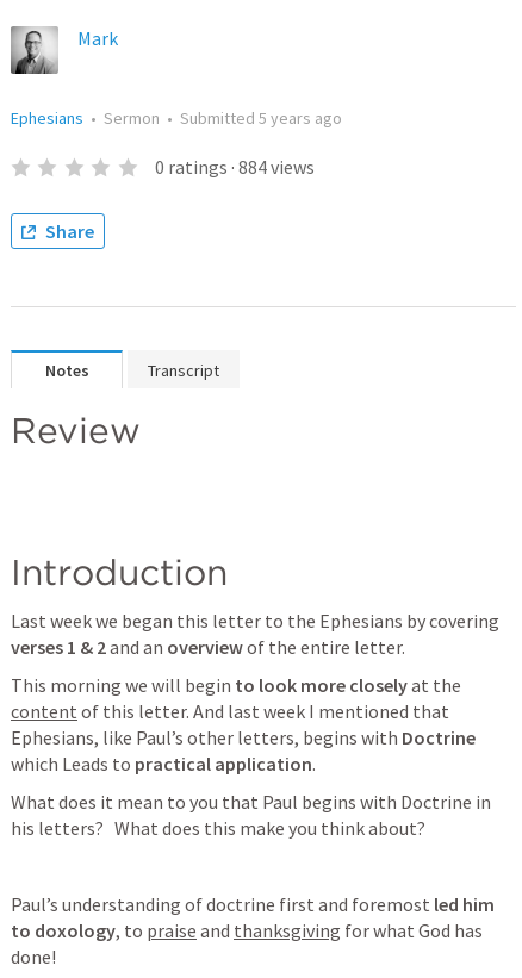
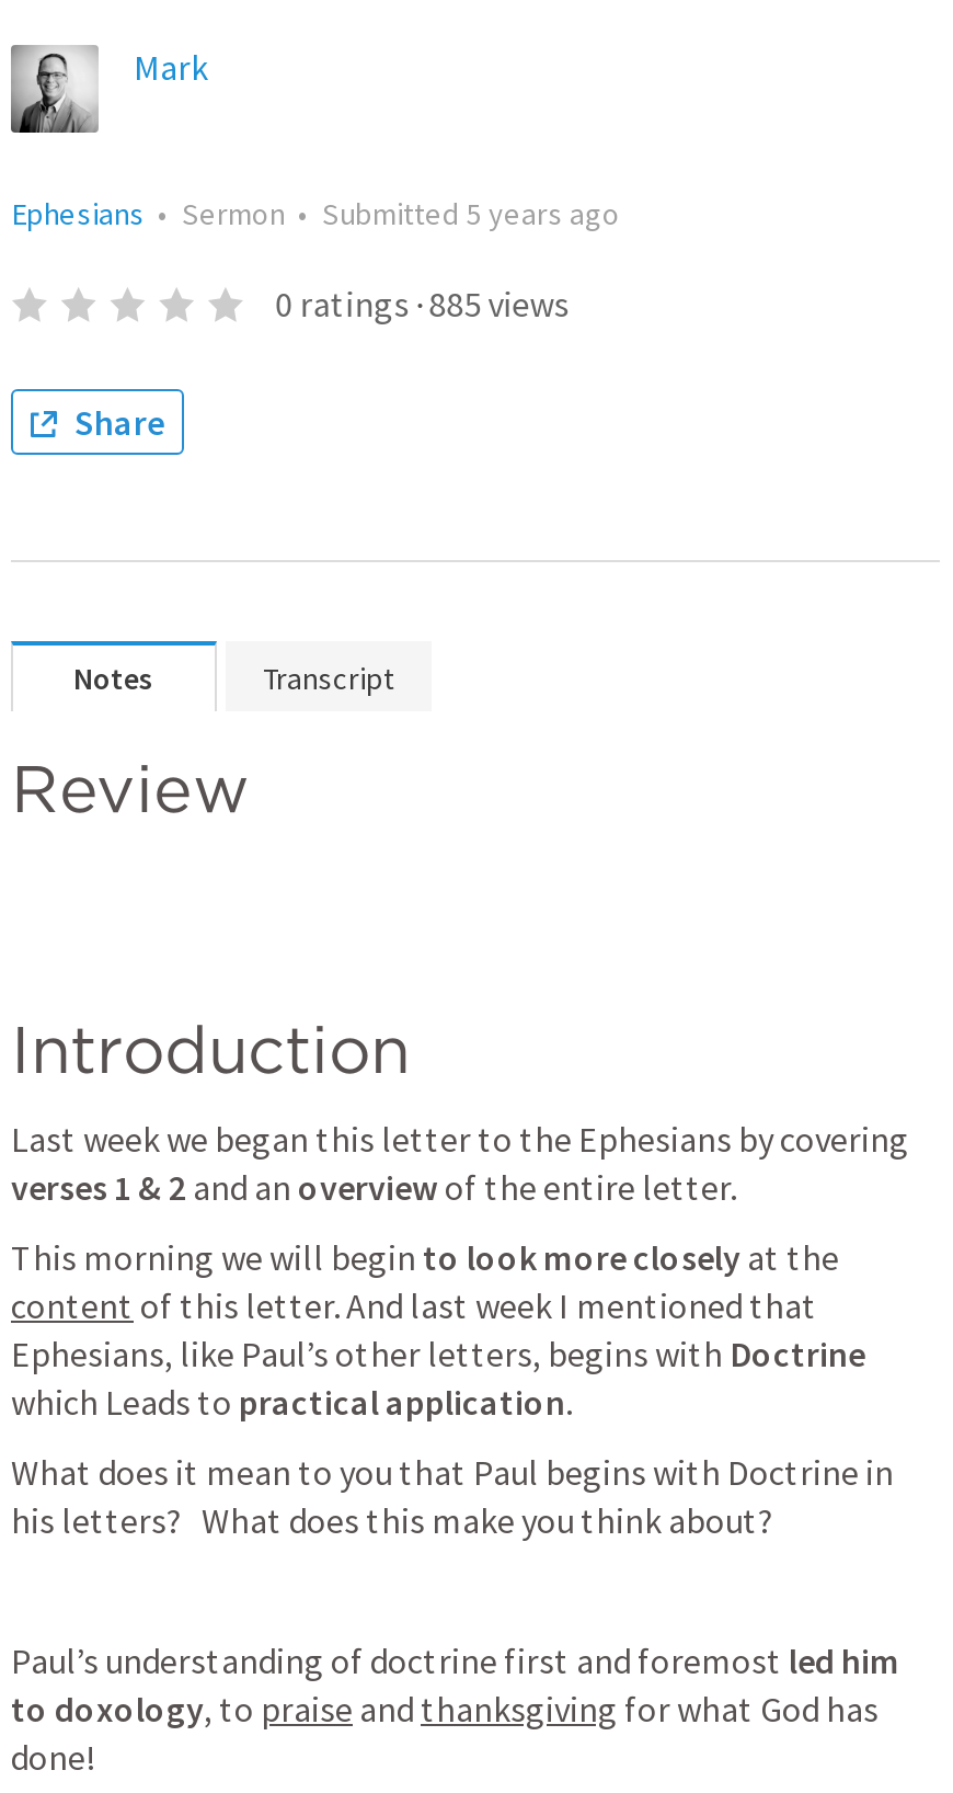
[155,155,314,179] 0 ratings · 884 views -> [275,282,569,326] 0 ratings · 885 views

